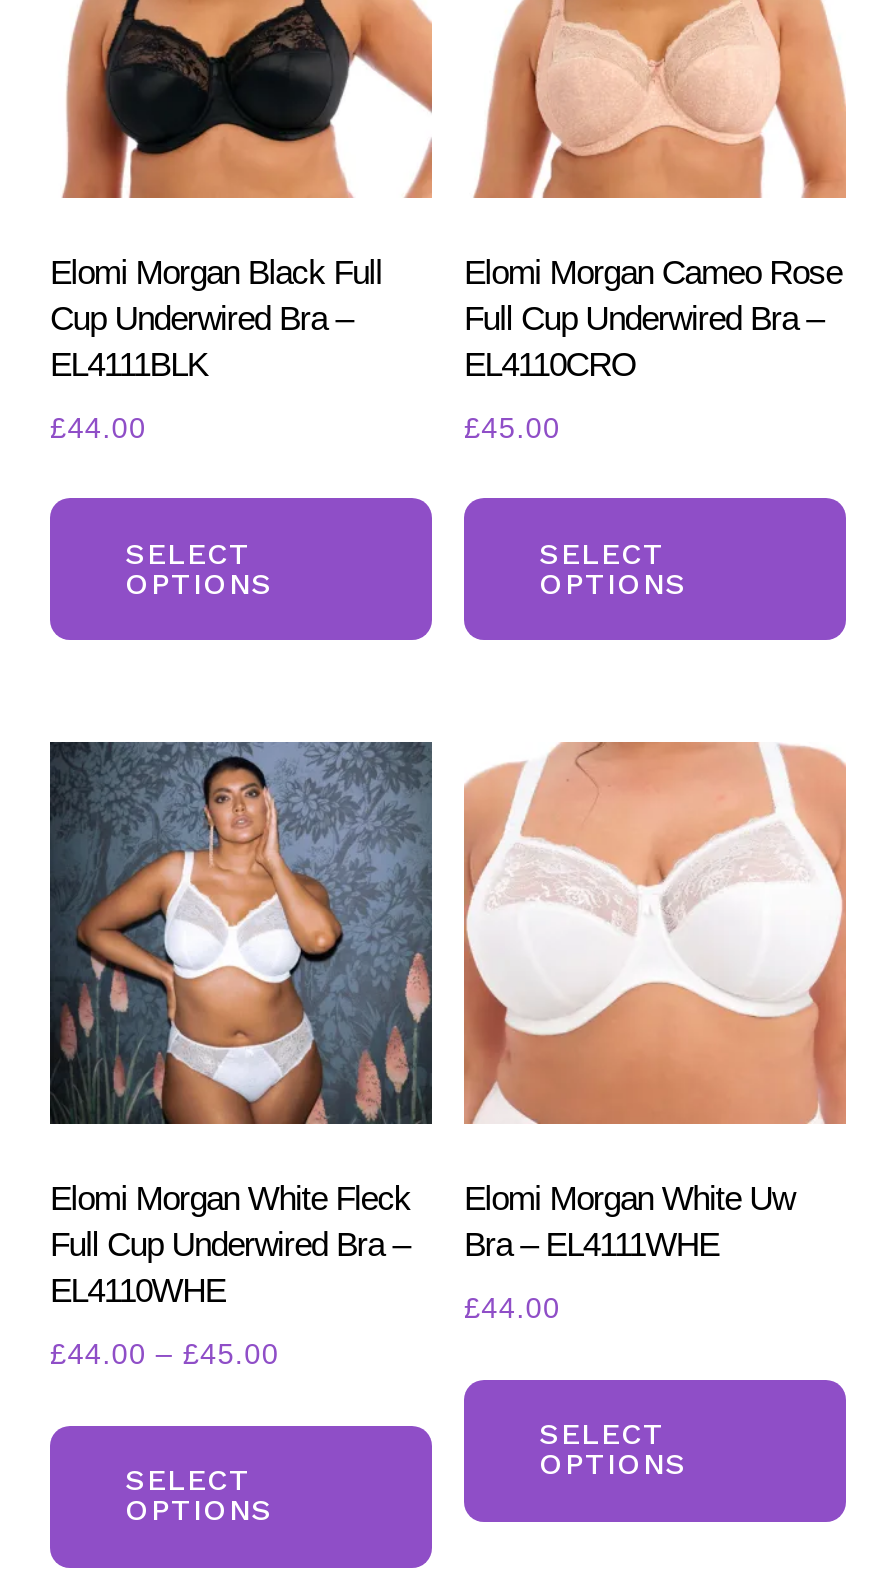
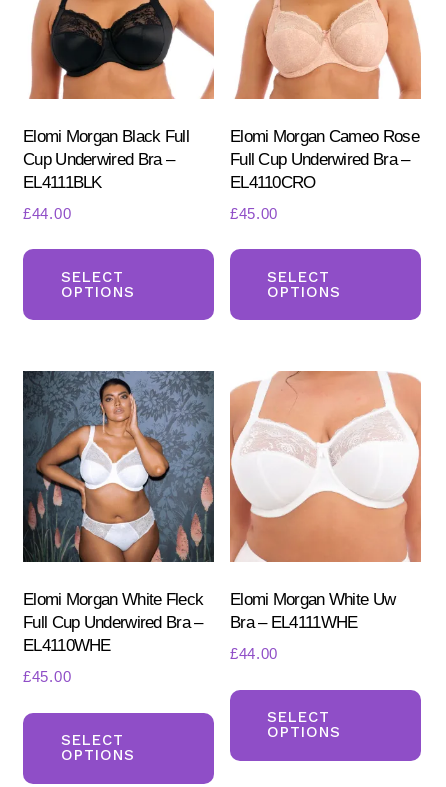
[50,1339,279,1371] £44.00 – £45.00 -> [23,669,71,685] £45.00

